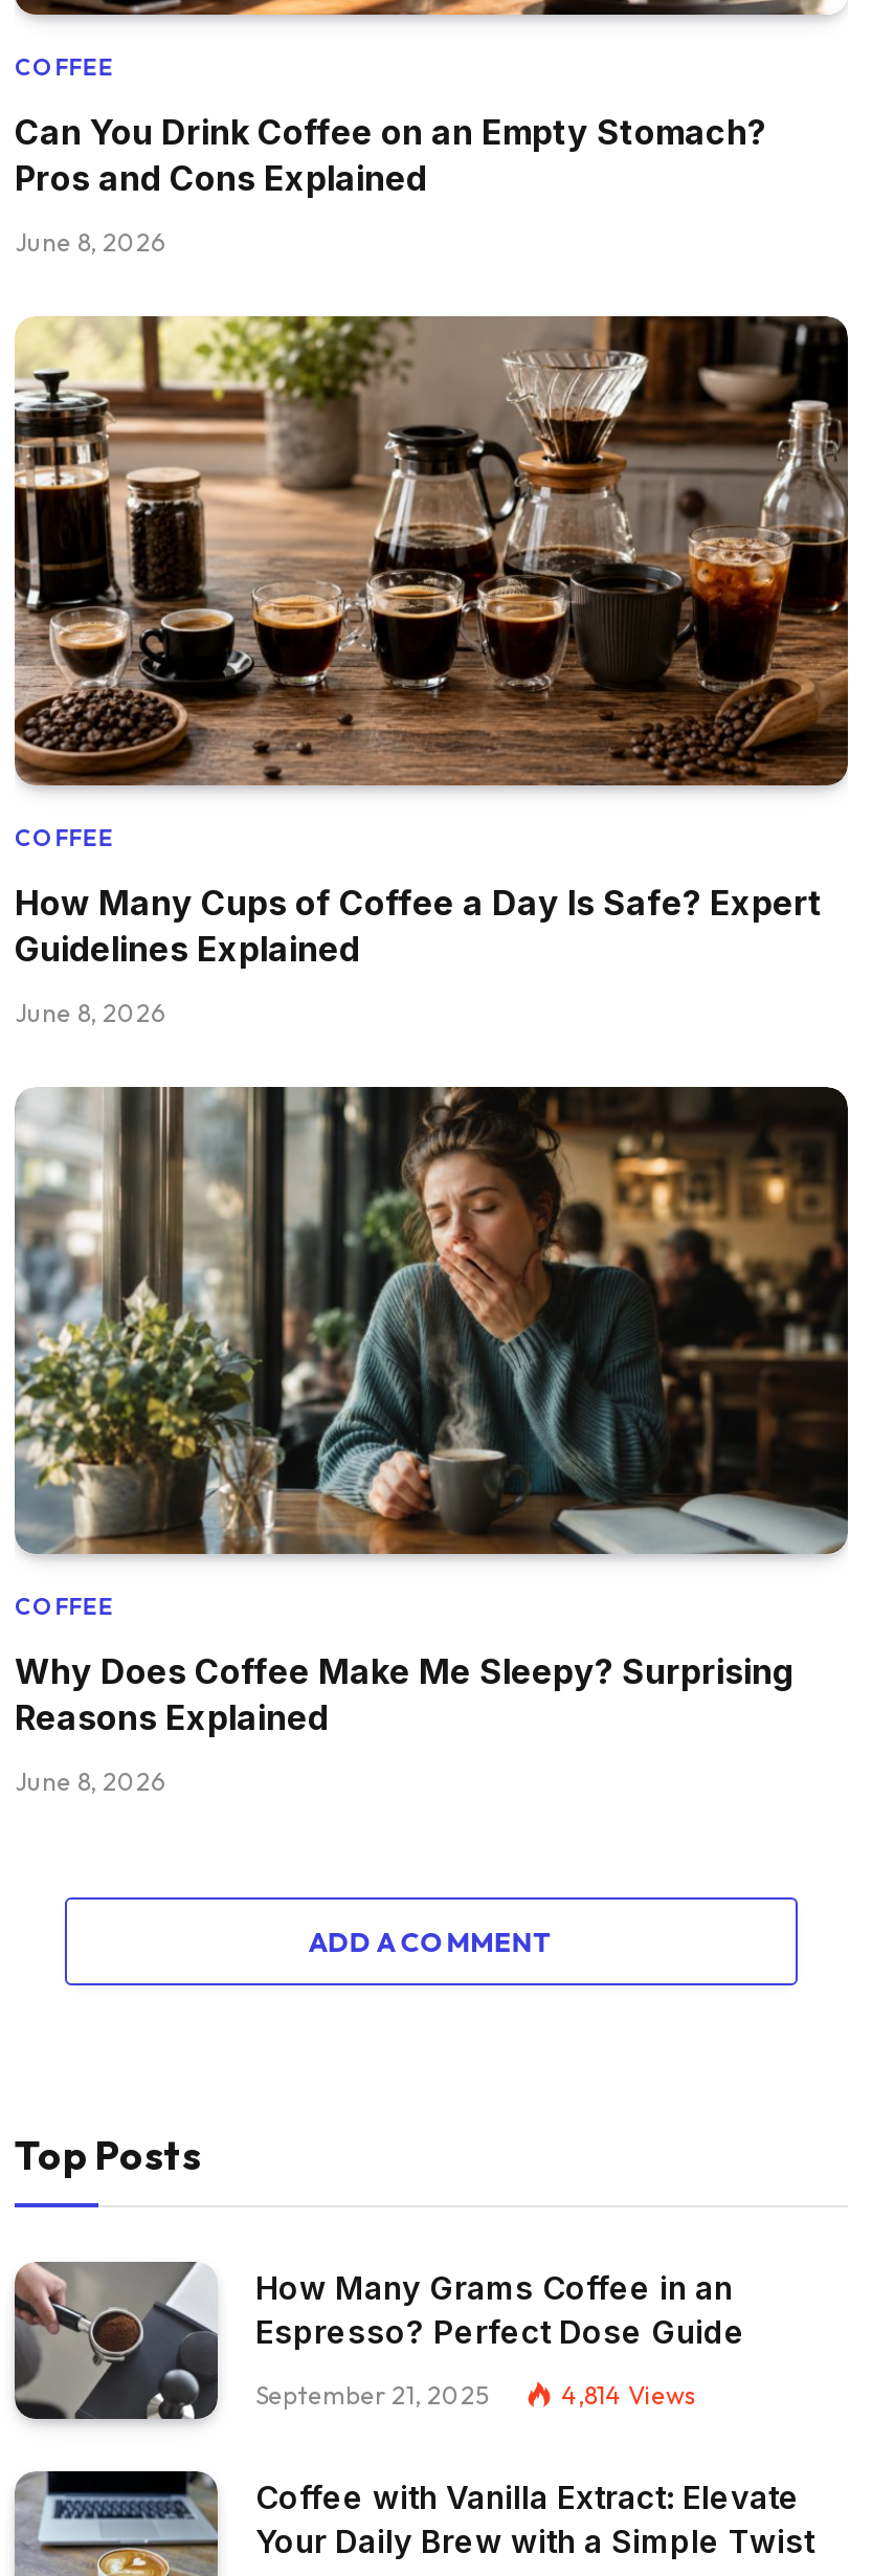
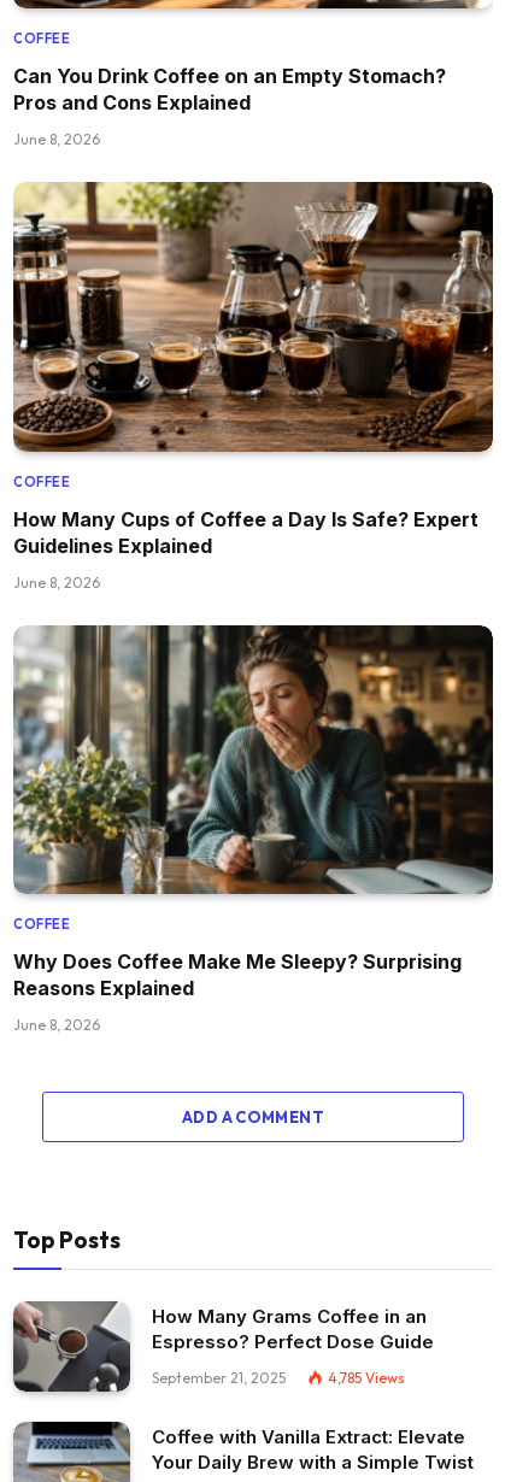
[561,2380,697,2411] 4,814 Views -> [328,1369,405,1387] 4,785 Views

